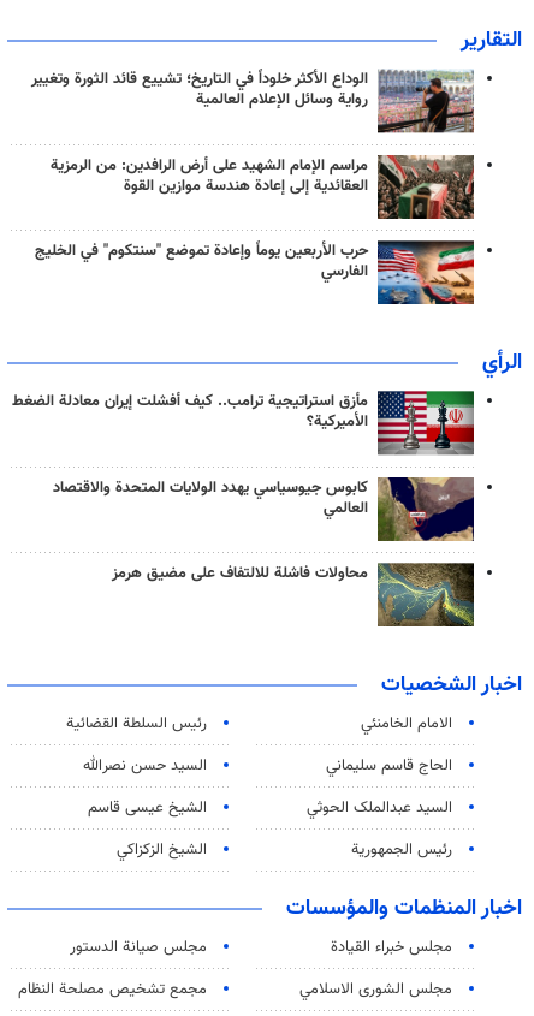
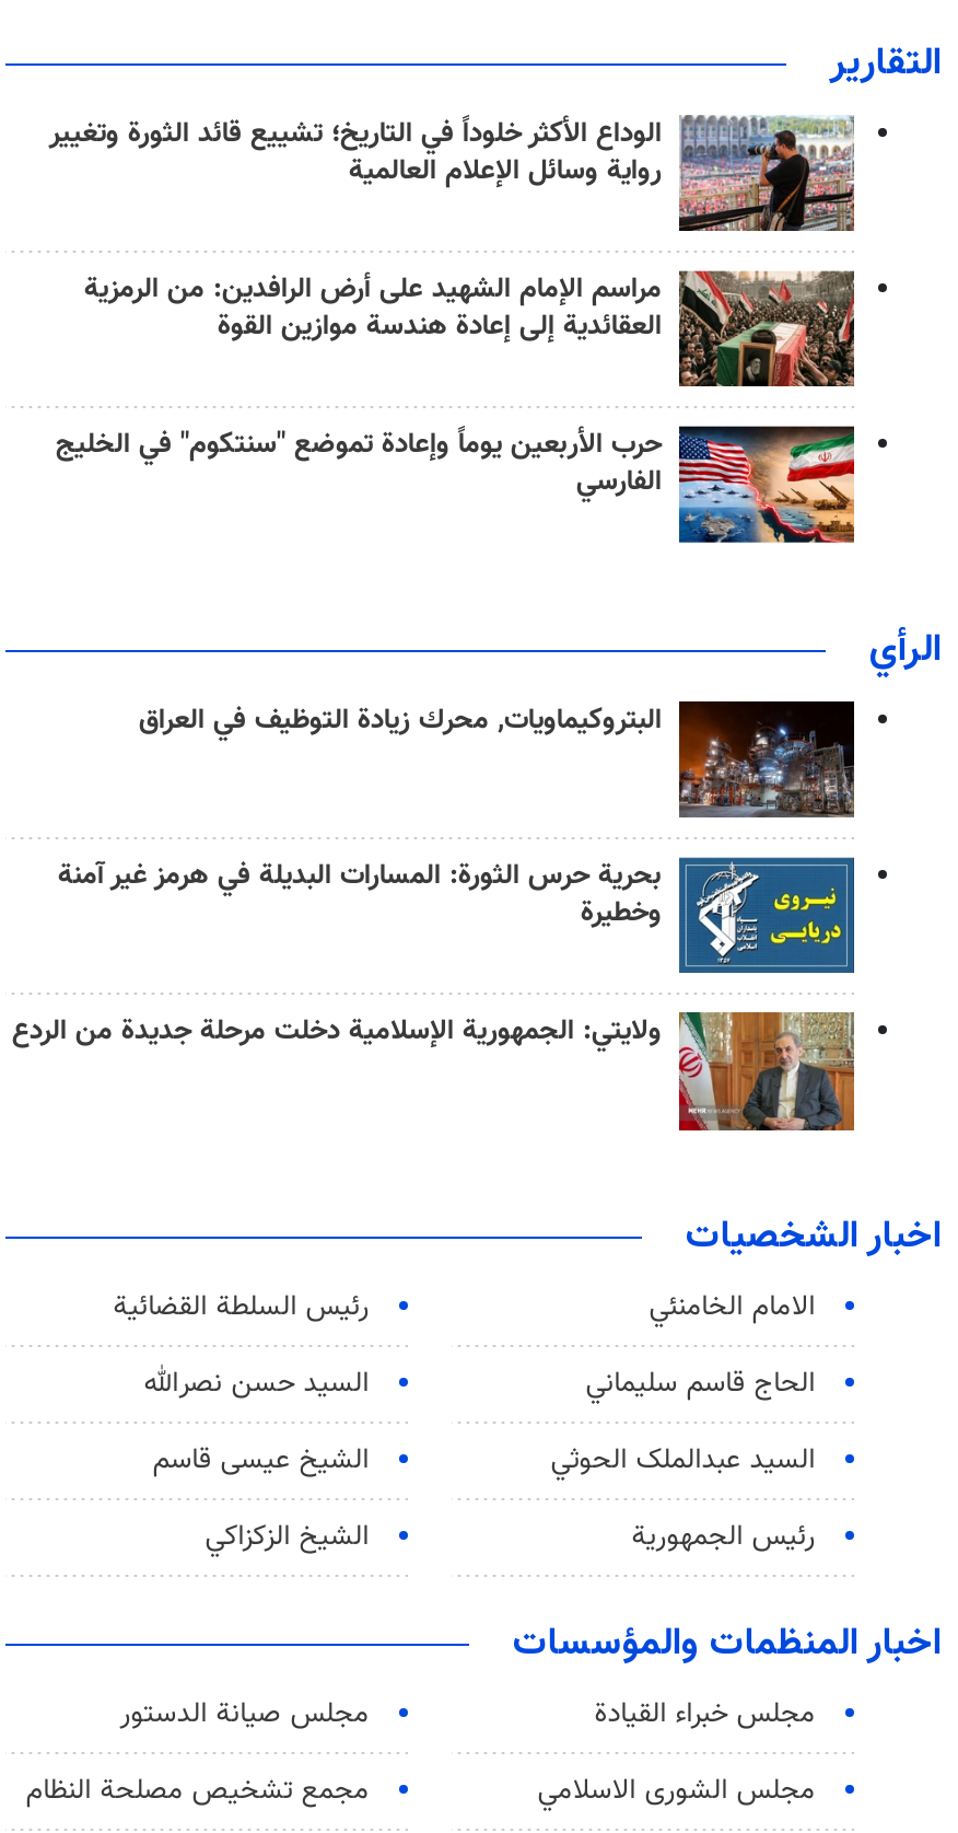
[12,390,475,456] [image] | مأزق استراتيجية ترامب.. كيف أفشلت إيران معادلة الضغط | الأميركية؟ -> [139,699,856,819] [image] | البتروكيماويات, محرك زيادة التوظيف في العراق
[53,476,475,542] [image] | كابوس جيوسياسي يهدد الولايات المتحدة والاقتصاد | العالمي -> [58,855,856,976] [image] | بحرية حرس الثورة: المسارات البديلة في هرمز غير آمنة | وخطيرة
[112,561,475,628] [image] | محاولات فاشلة للالتفاف على مضيق هرمز -> [12,1011,856,1134] [image] | ولايتي: الجمهورية الإسلامية دخلت مرحلة جديدة من الردع

